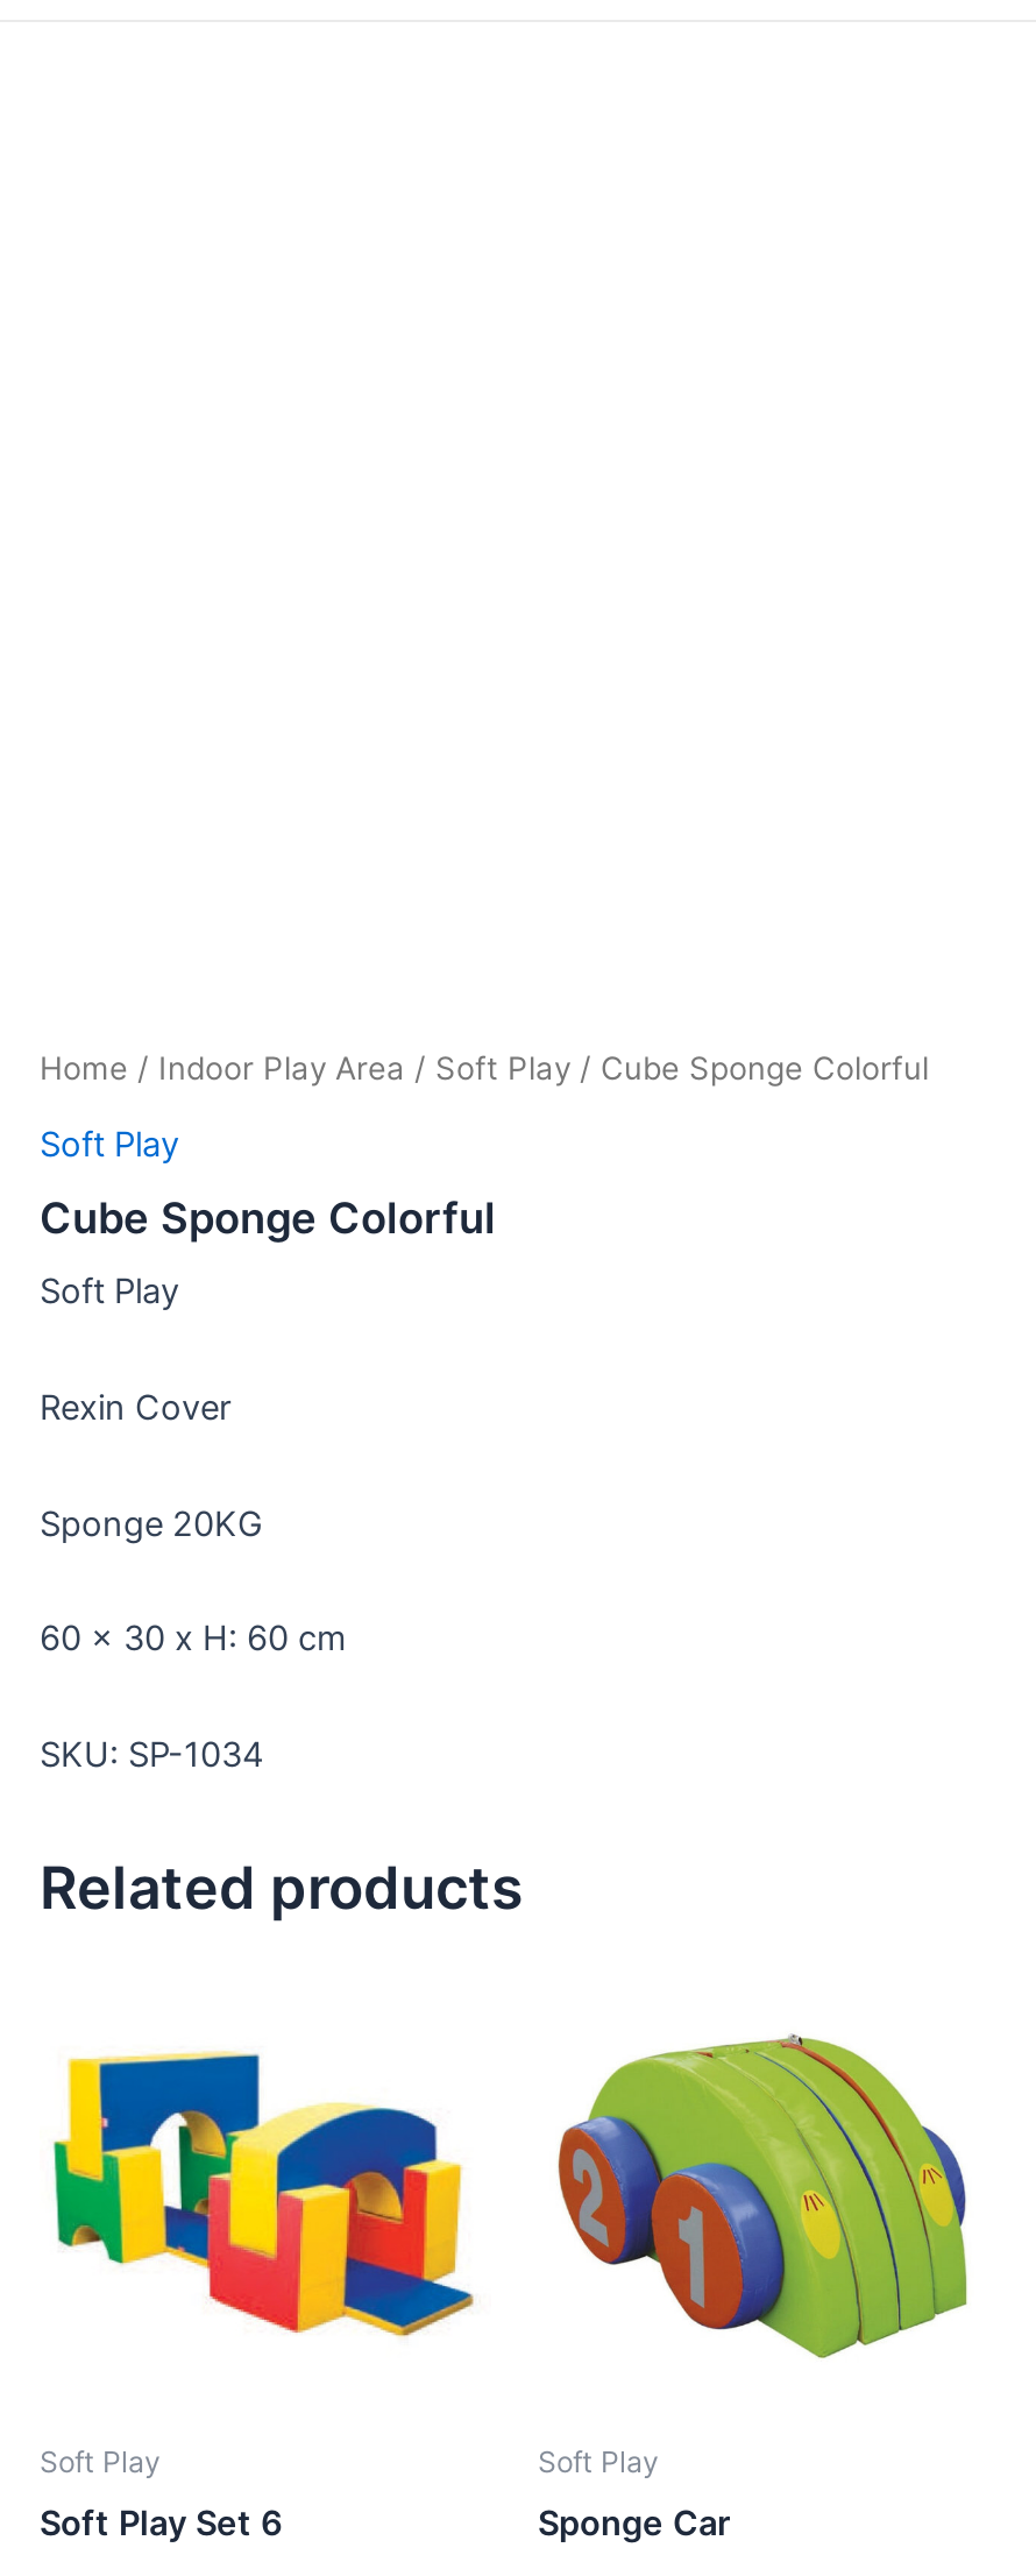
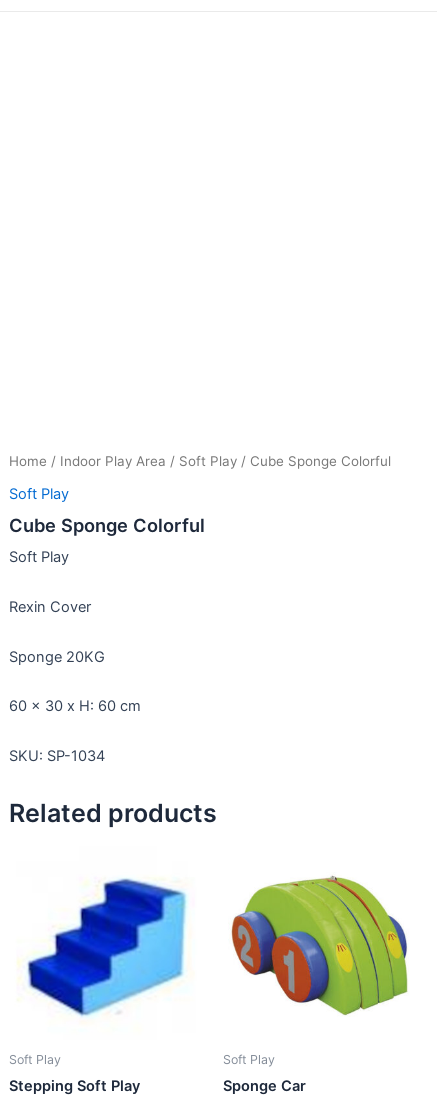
[51,2041,475,2361] [image] -> [15,878,195,1017] [image]
[40,2503,282,2545] Soft Play Set 6 -> [9,1077,140,1095] Stepping Soft Play

